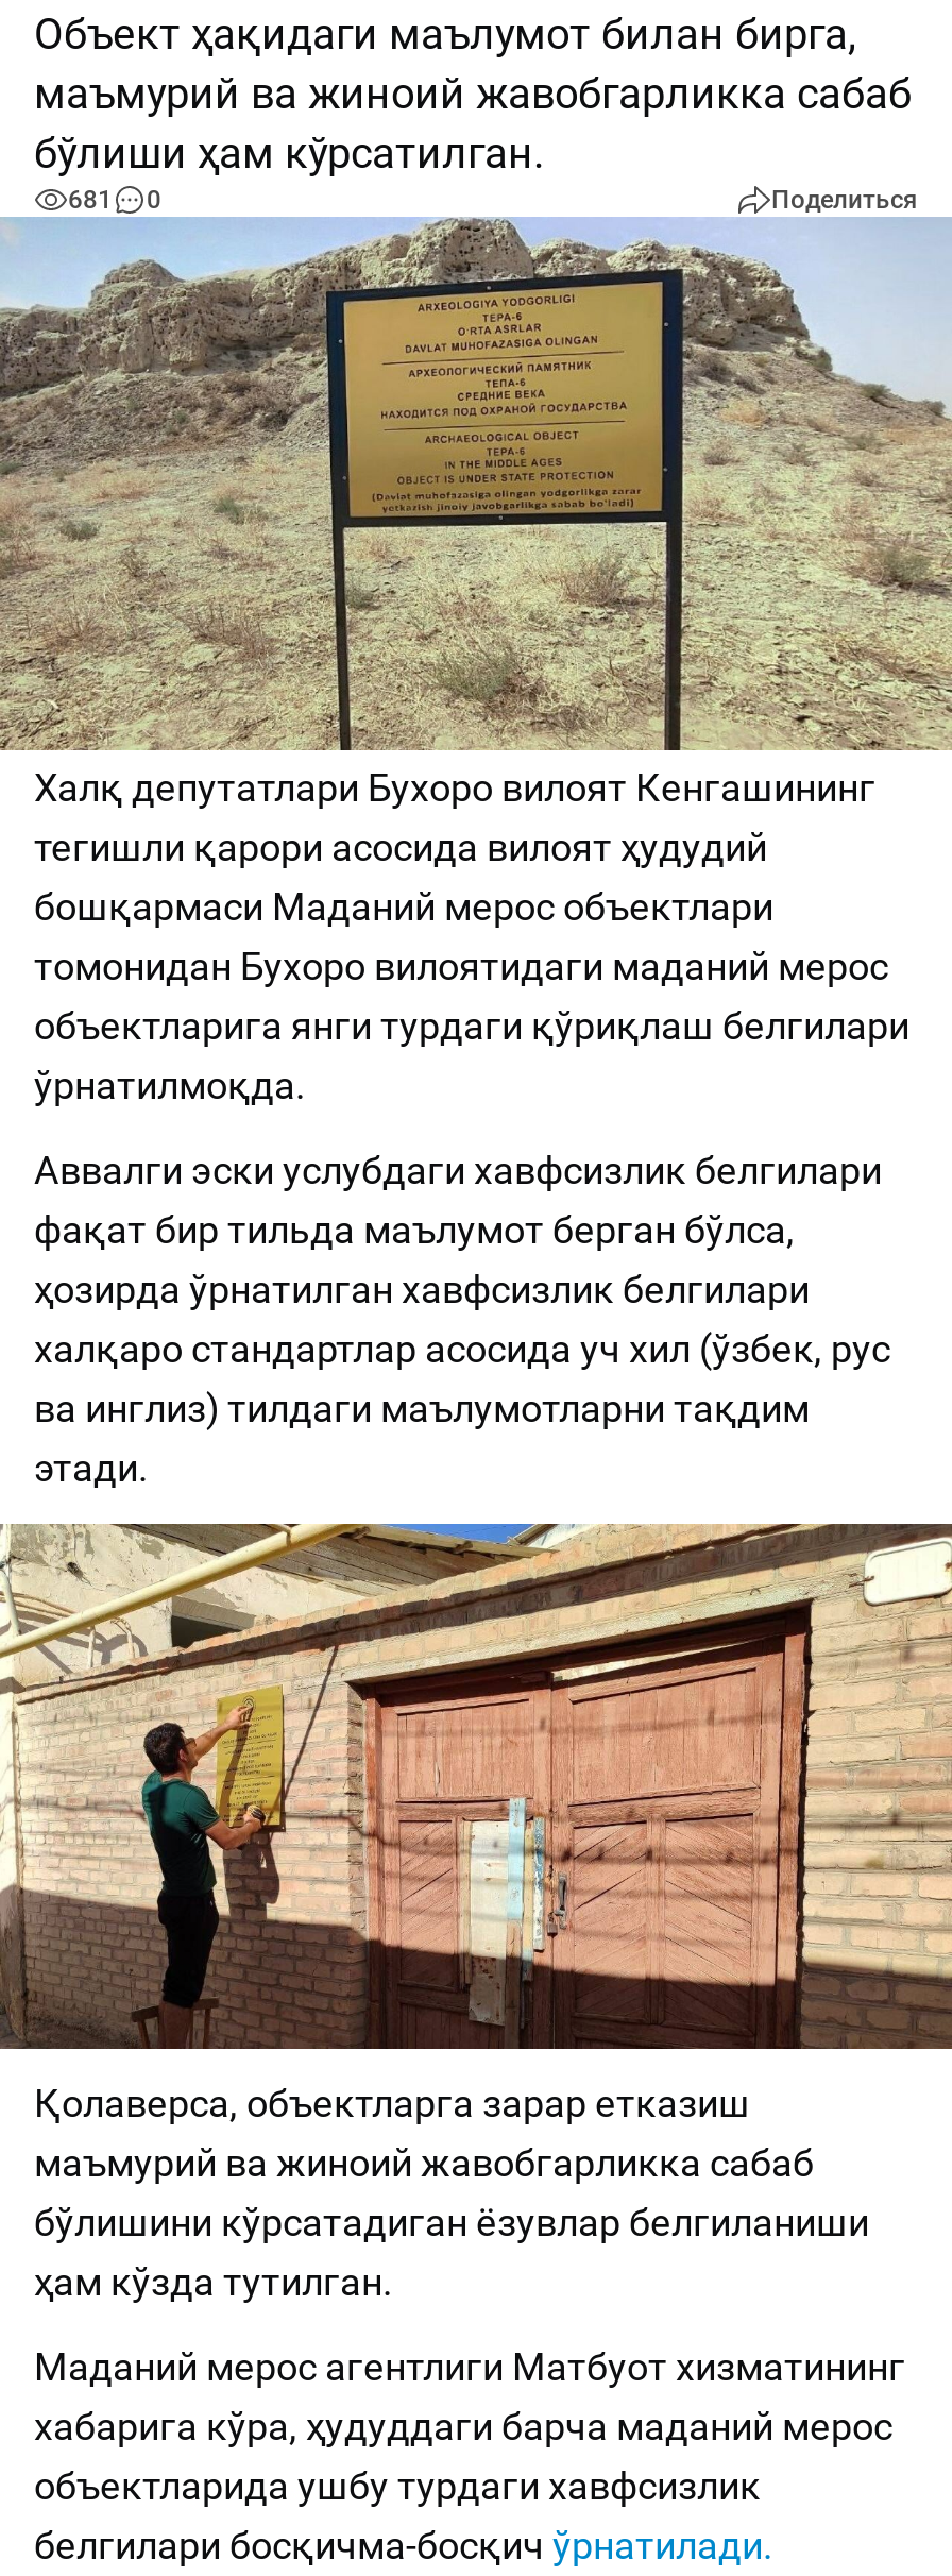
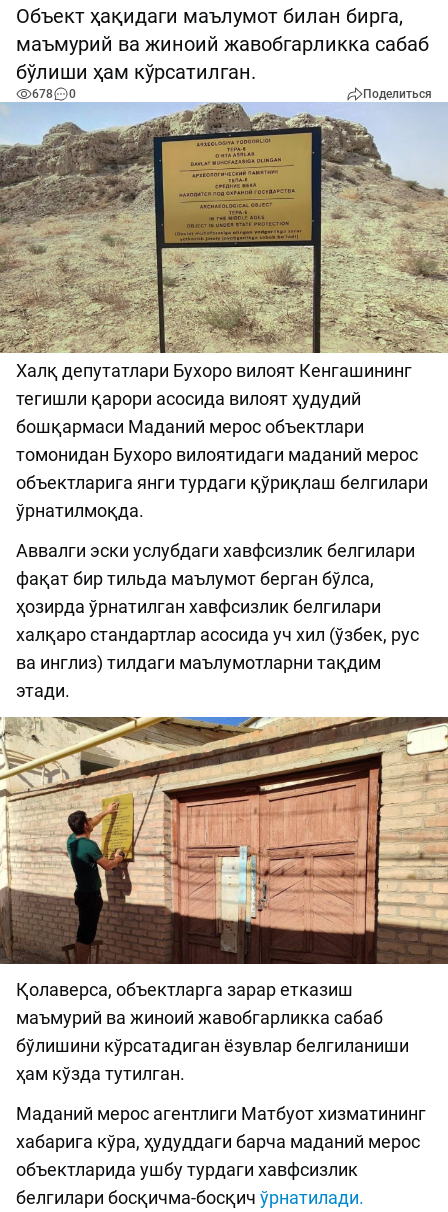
[68,185,161,215] 681 0 -> [32,87,76,101] 678 0

